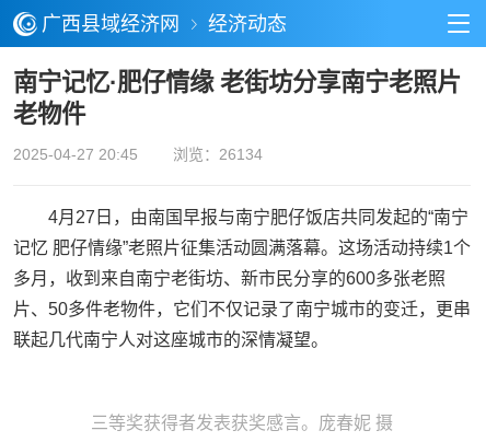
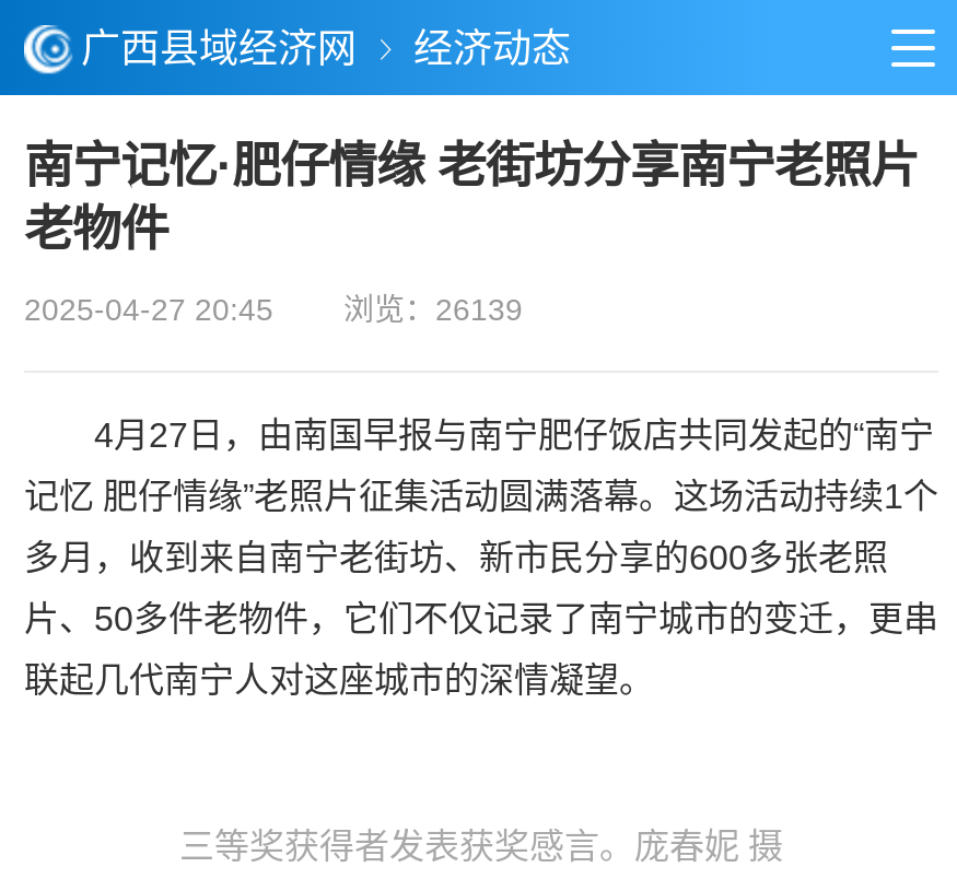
[13,146,263,163] 2025-04-27 20:45浏览：26134 -> [24,292,523,327] 2025-04-27 20:45浏览：26139

